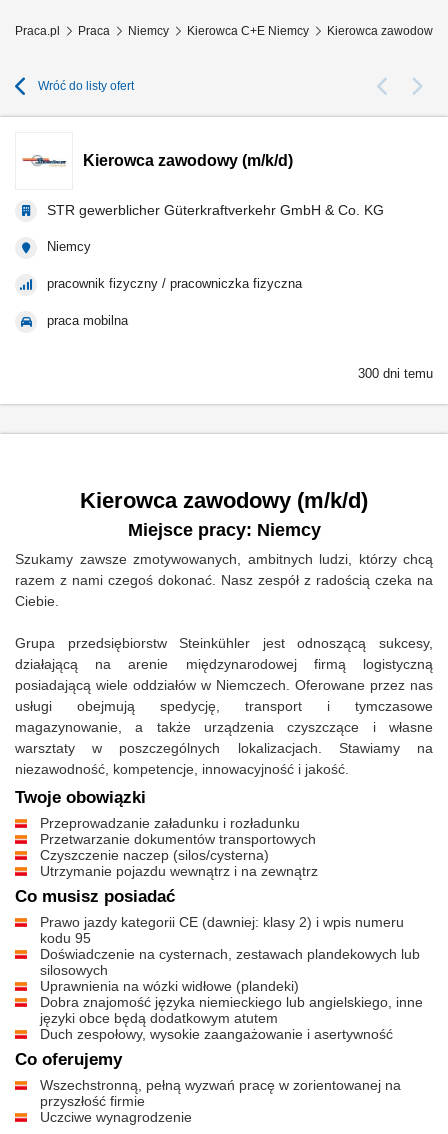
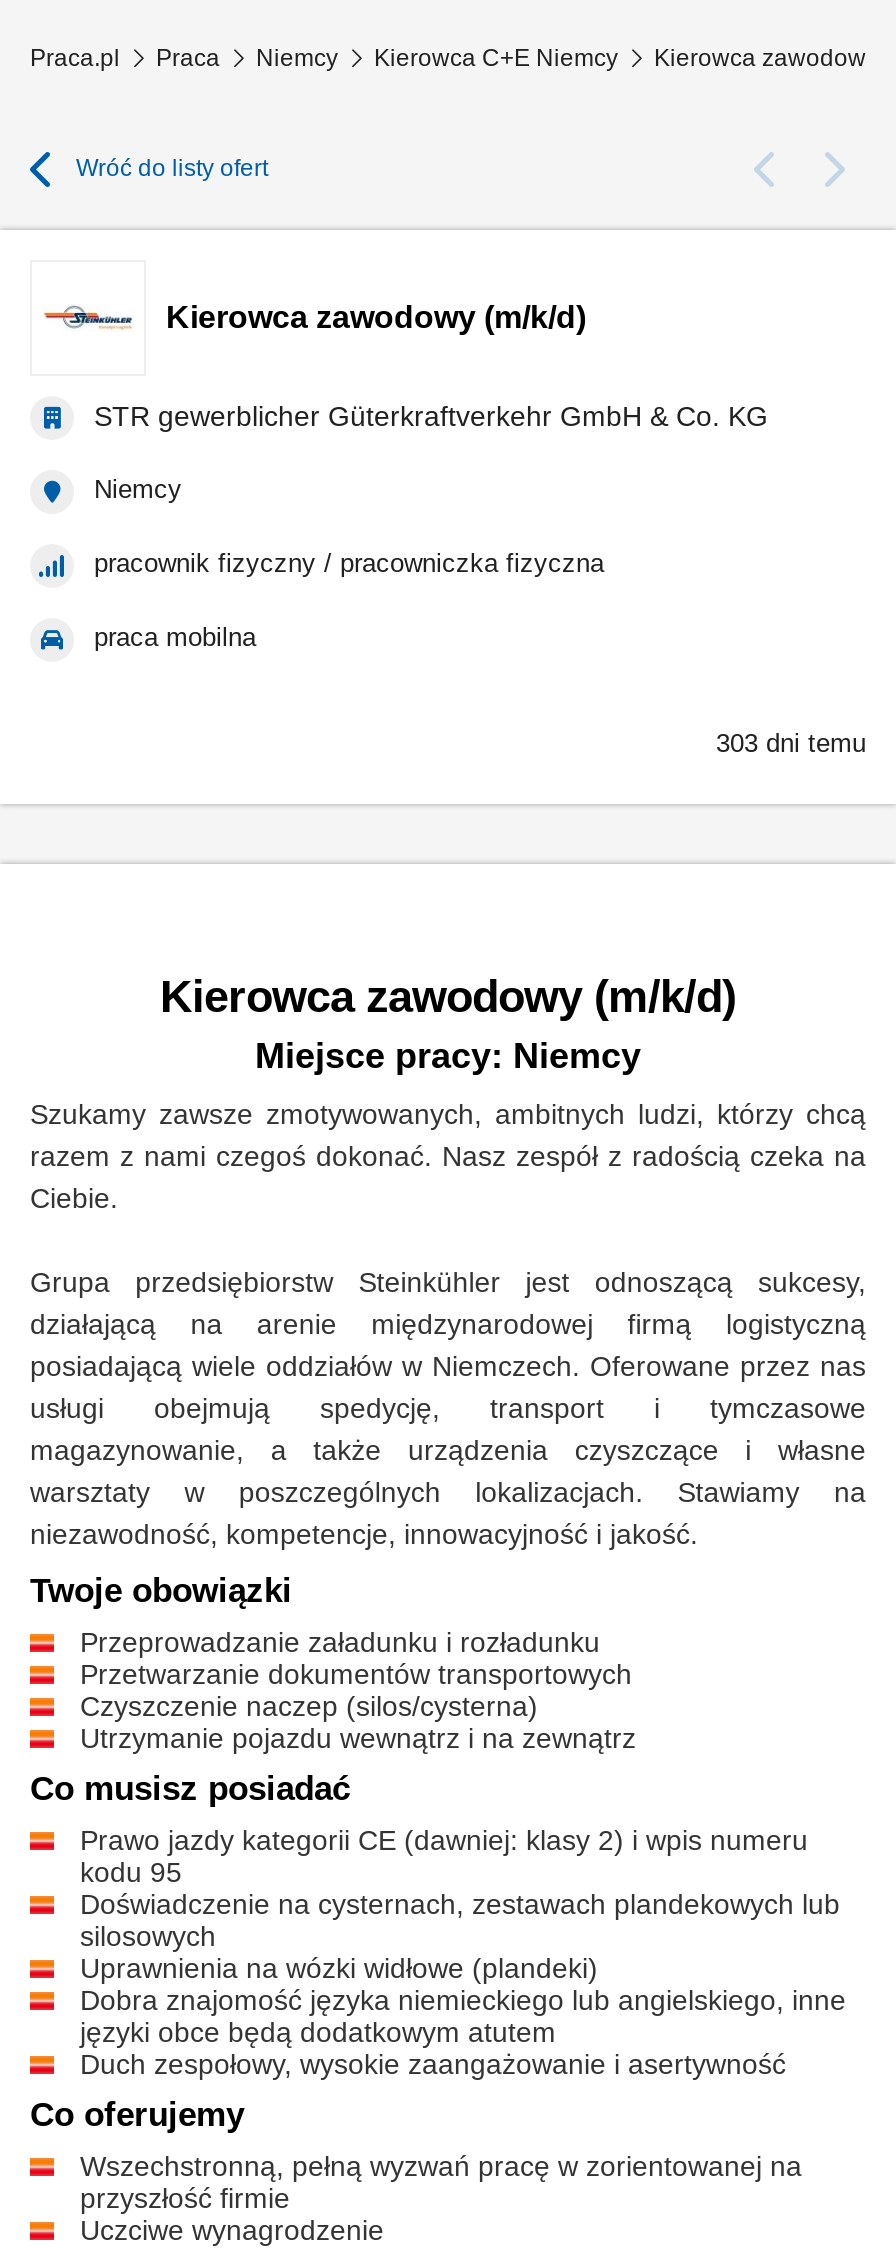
[358,366,433,381] 300 dni temu -> [716,728,866,758] 303 dni temu

